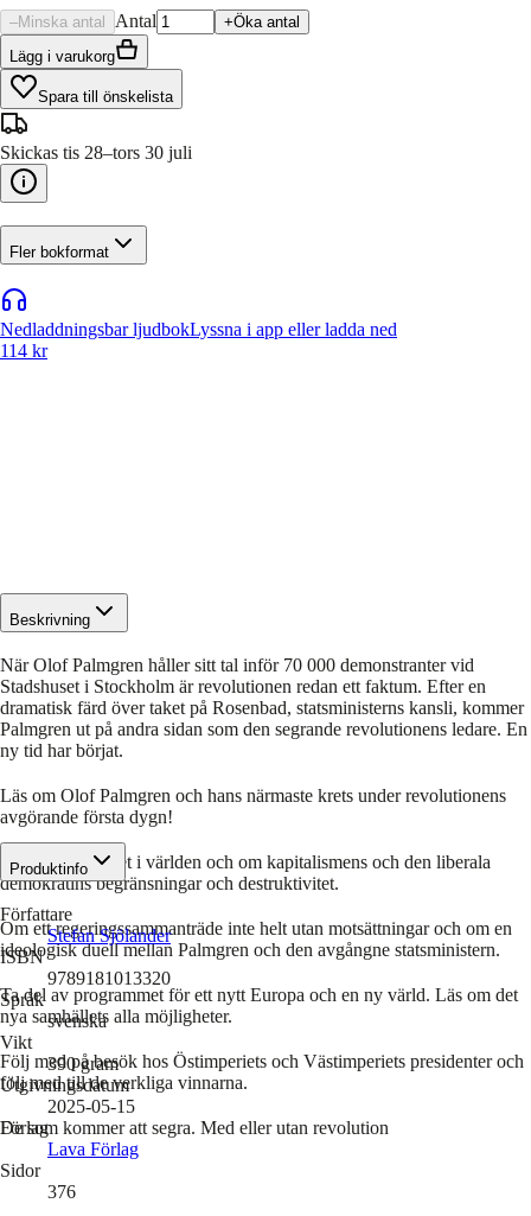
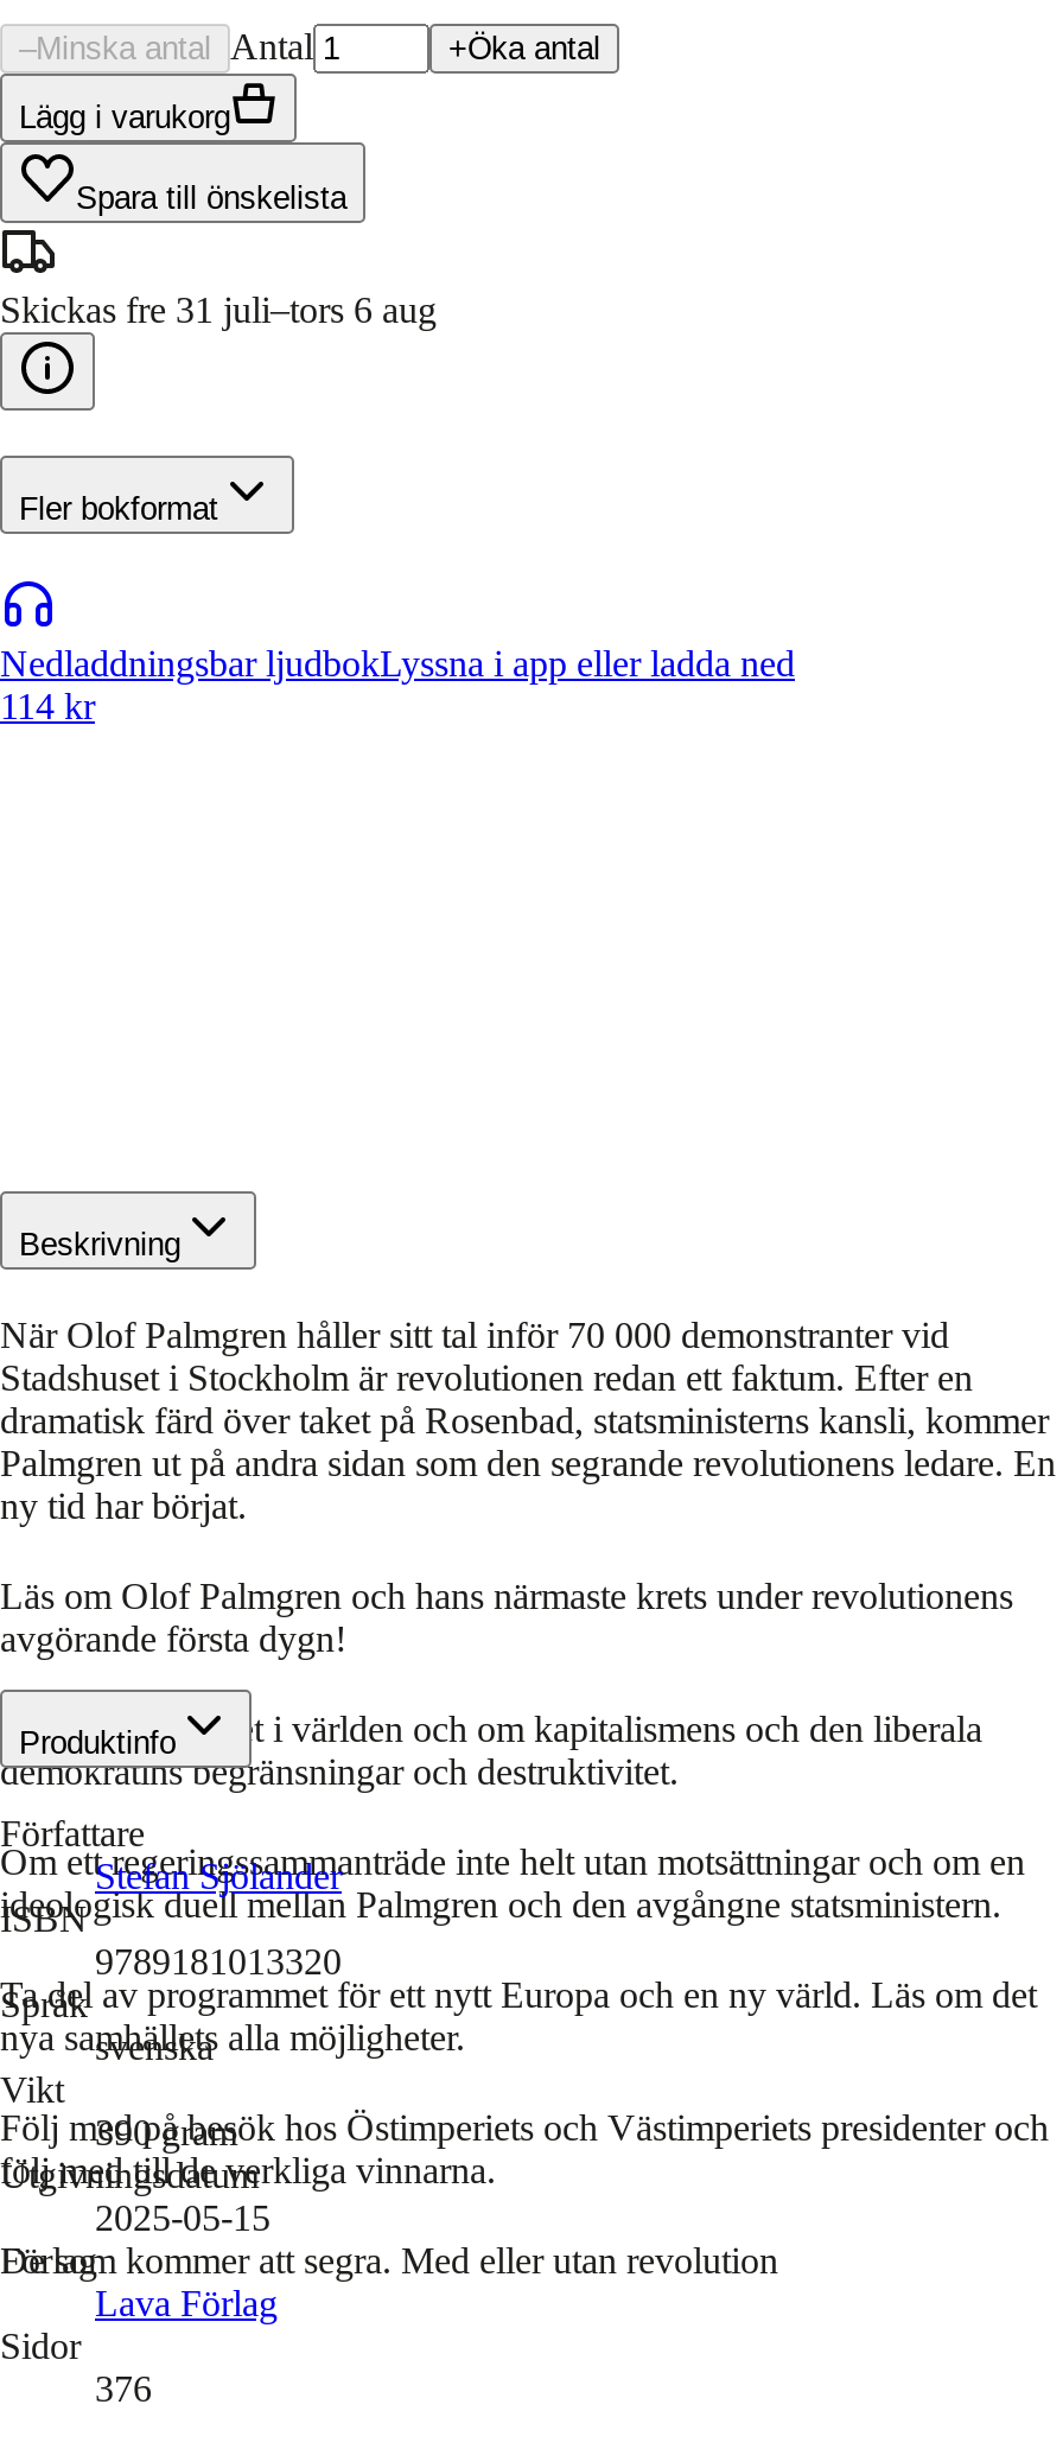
[0,142,192,162] Skickas tis 28–tors 30 juli -> [0,289,437,330] Skickas fre 31 juli–tors 6 aug

